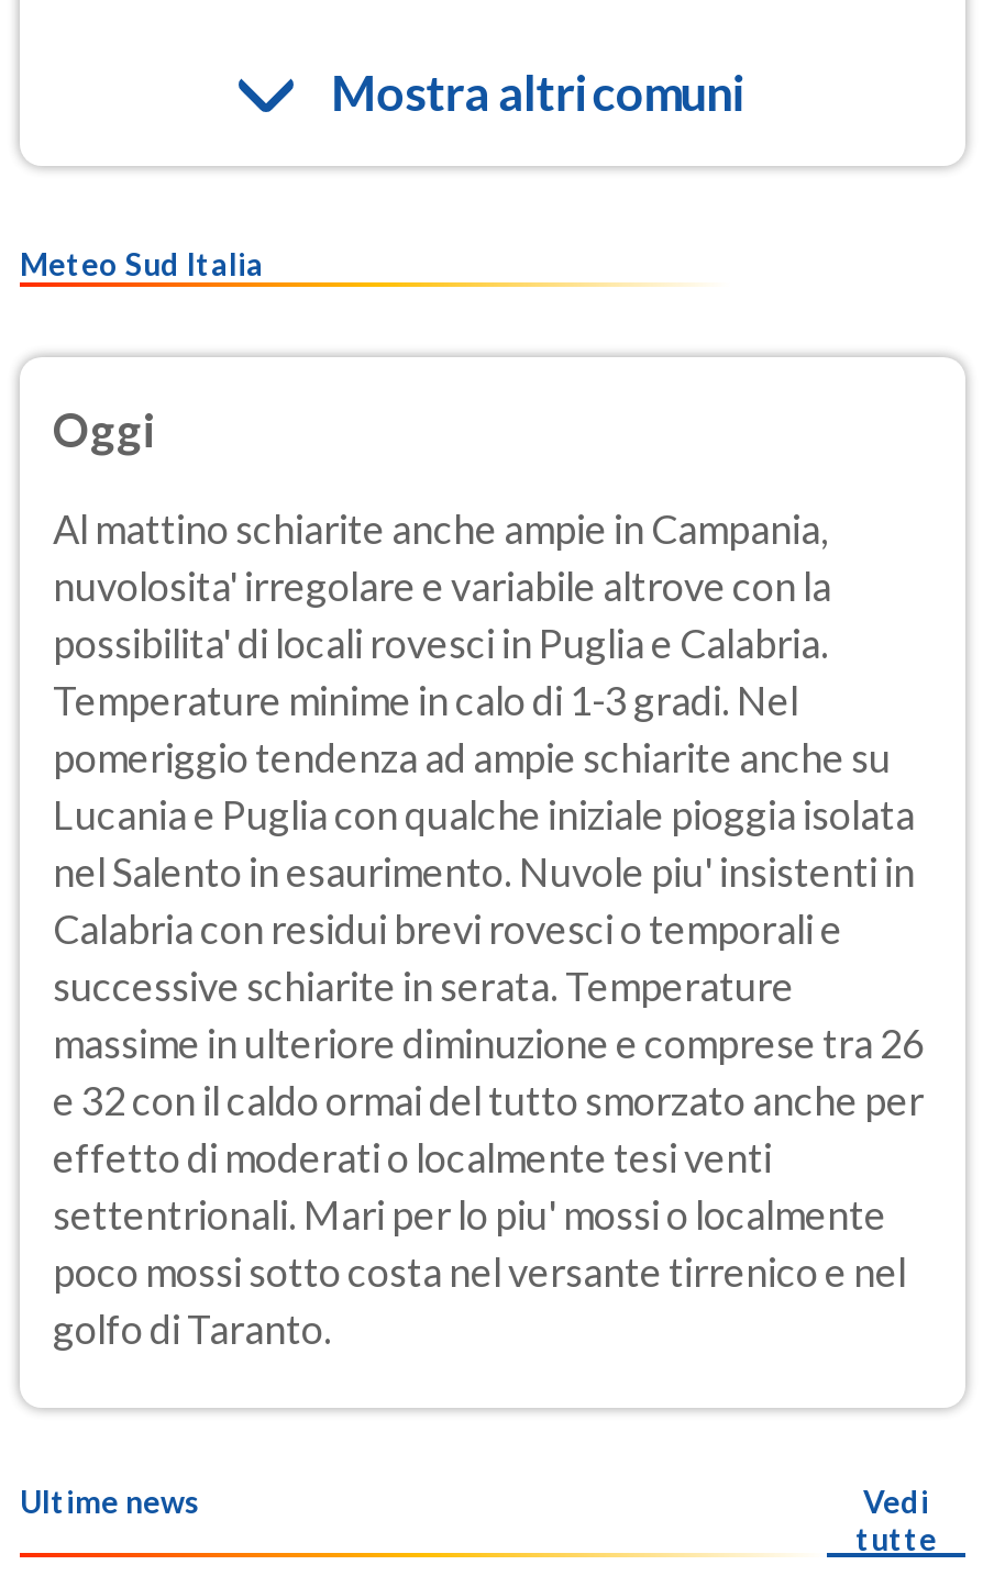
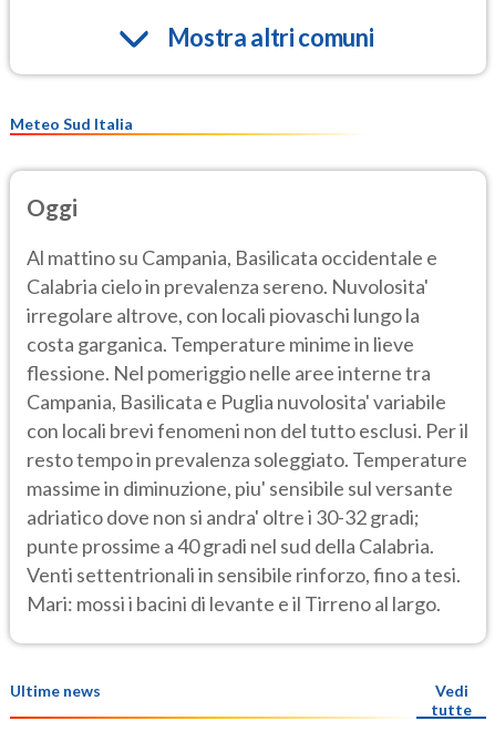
[53,503,924,1352] Al mattino schiarite anche ampie in Campania, | nuvolosita' irregolare e variabile altrove con la | possibilita' di locali rovesci in Puglia e Calabria. | Temperature minime in calo di 1-3 gradi. Nel | pomeriggio tendenza ad ampie schiarite anche su | Lucania e Puglia con qualche iniziale pioggia isolata | nel Salento in esaurimento. Nuvole piu' insistenti in | Calabria con residui brevi rovesci o temporali e | successive schiarite in serata. Temperature | massime in ulteriore diminuzione e comprese tra 26 | e 32 con il caldo ormai del tutto smorzato anche per | effetto di moderati o localmente tesi venti | settentrionali. Mari per lo piu' mossi o localmente | poco mossi sotto costa nel versante tirrenico e nel | golfo di Taranto. -> [27,245,468,615] Al mattino su Campania, Basilicata occidentale e | Calabria cielo in prevalenza sereno. Nuvolosita' | irregolare altrove, con locali piovaschi lungo la | costa garganica. Temperature minime in lieve | flessione. Nel pomeriggio nelle aree interne tra | Campania, Basilicata e Puglia nuvolosita' variabile | con locali brevi fenomeni non del tutto esclusi. Per il | resto tempo in prevalenza soleggiato. Temperature | massime in diminuzione, piu' sensibile sul versante | adriatico dove non si andra' oltre i 30-32 gradi; | punte prossime a 40 gradi nel sud della Calabria. | Venti settentrionali in sensibile rinforzo, fino a tesi. | Mari: mossi i bacini di levante e il Tirreno al largo.

